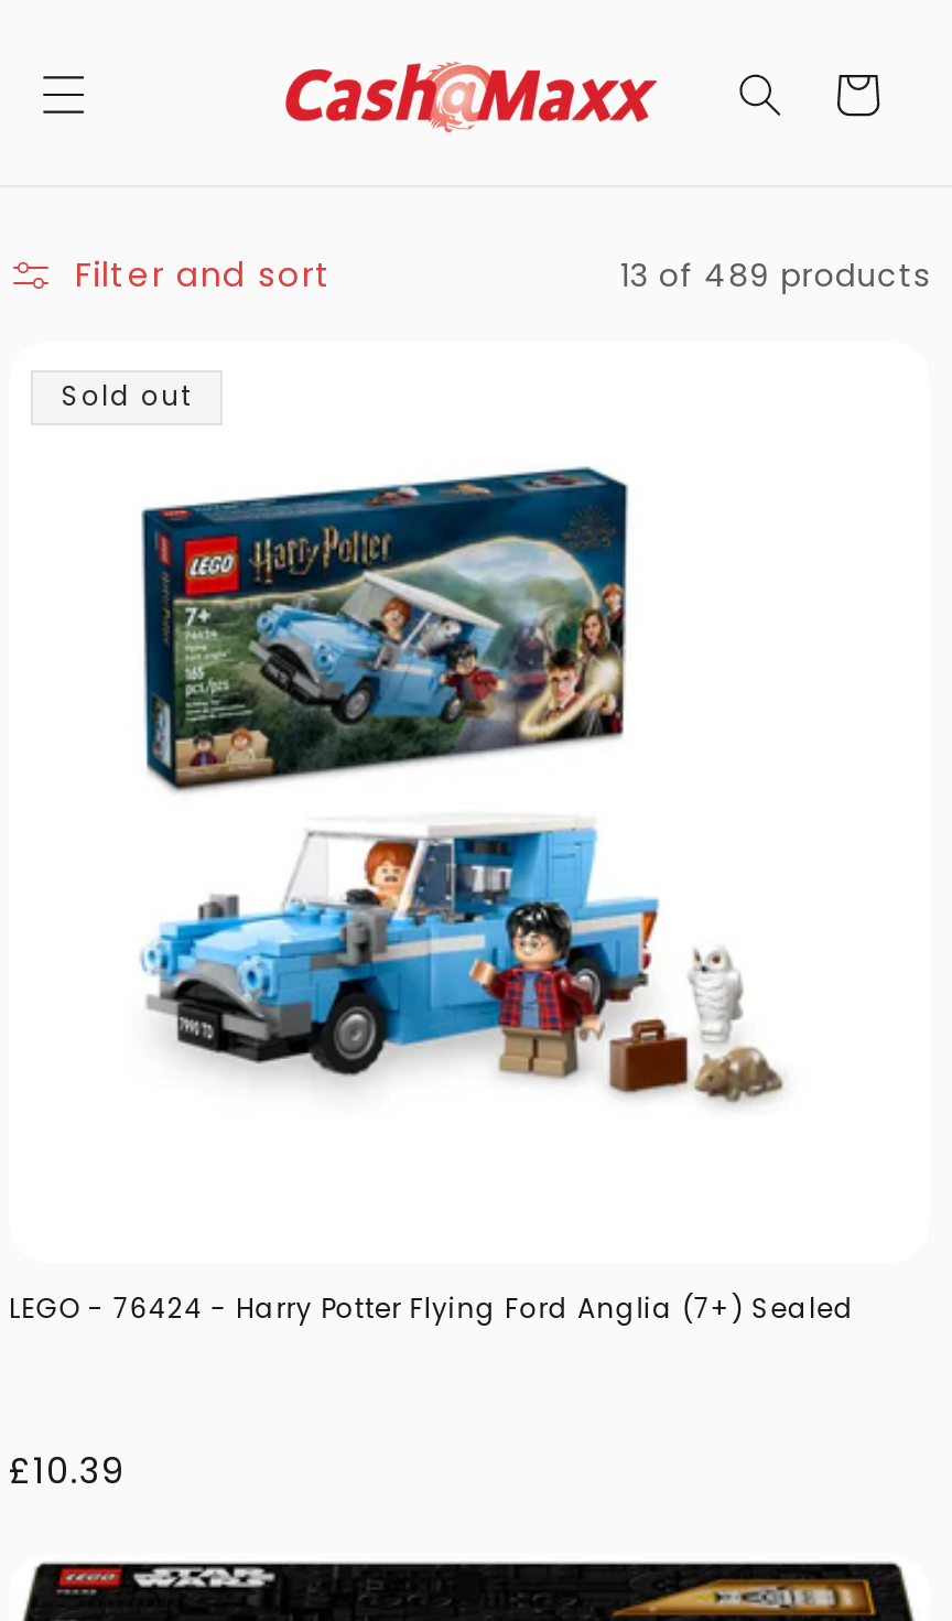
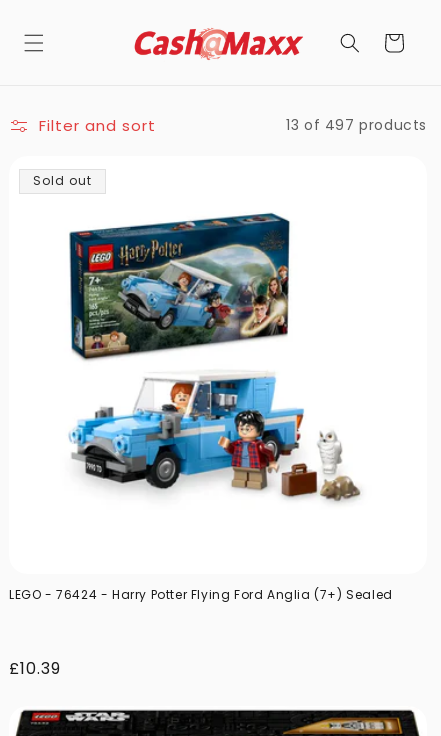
[620,253,930,297] 13 of 489 products -> [286,115,427,135] 13 of 497 products

